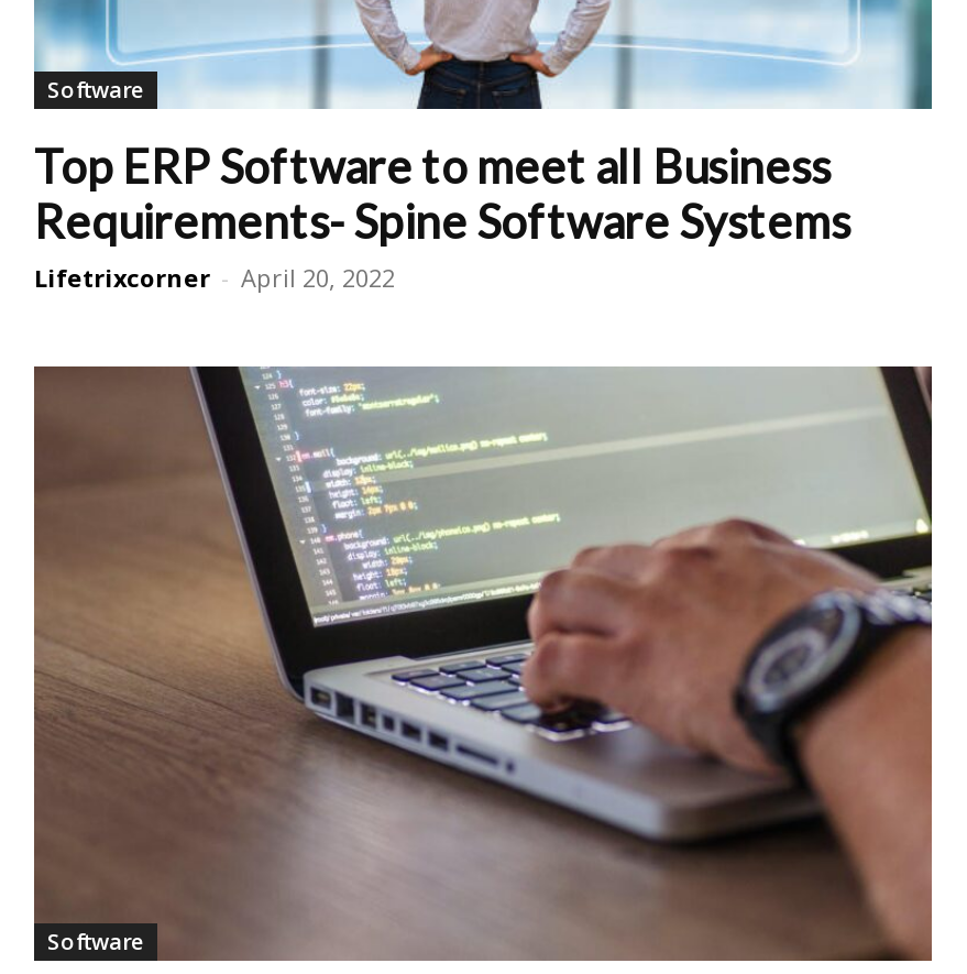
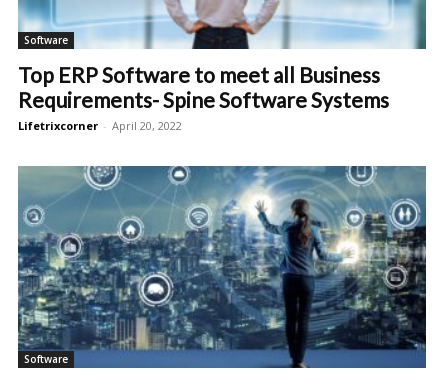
[32,365,934,964] [image] -> [18,166,427,369] [image]

